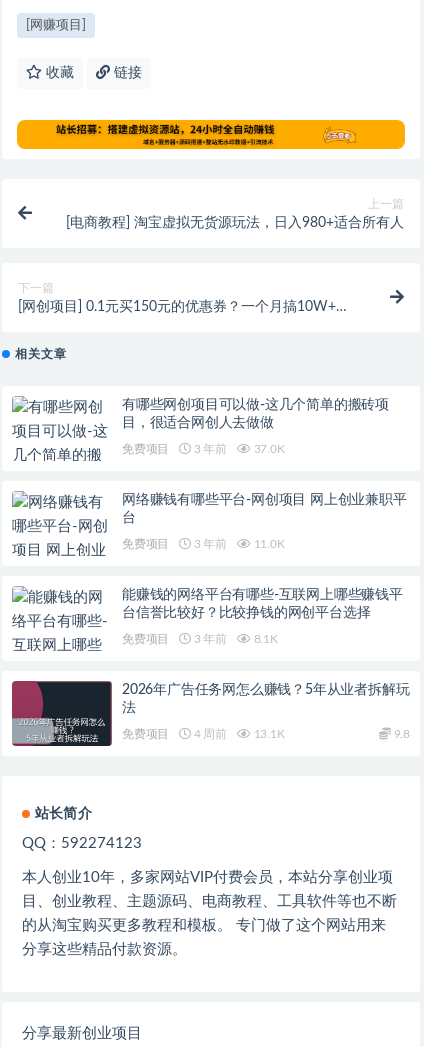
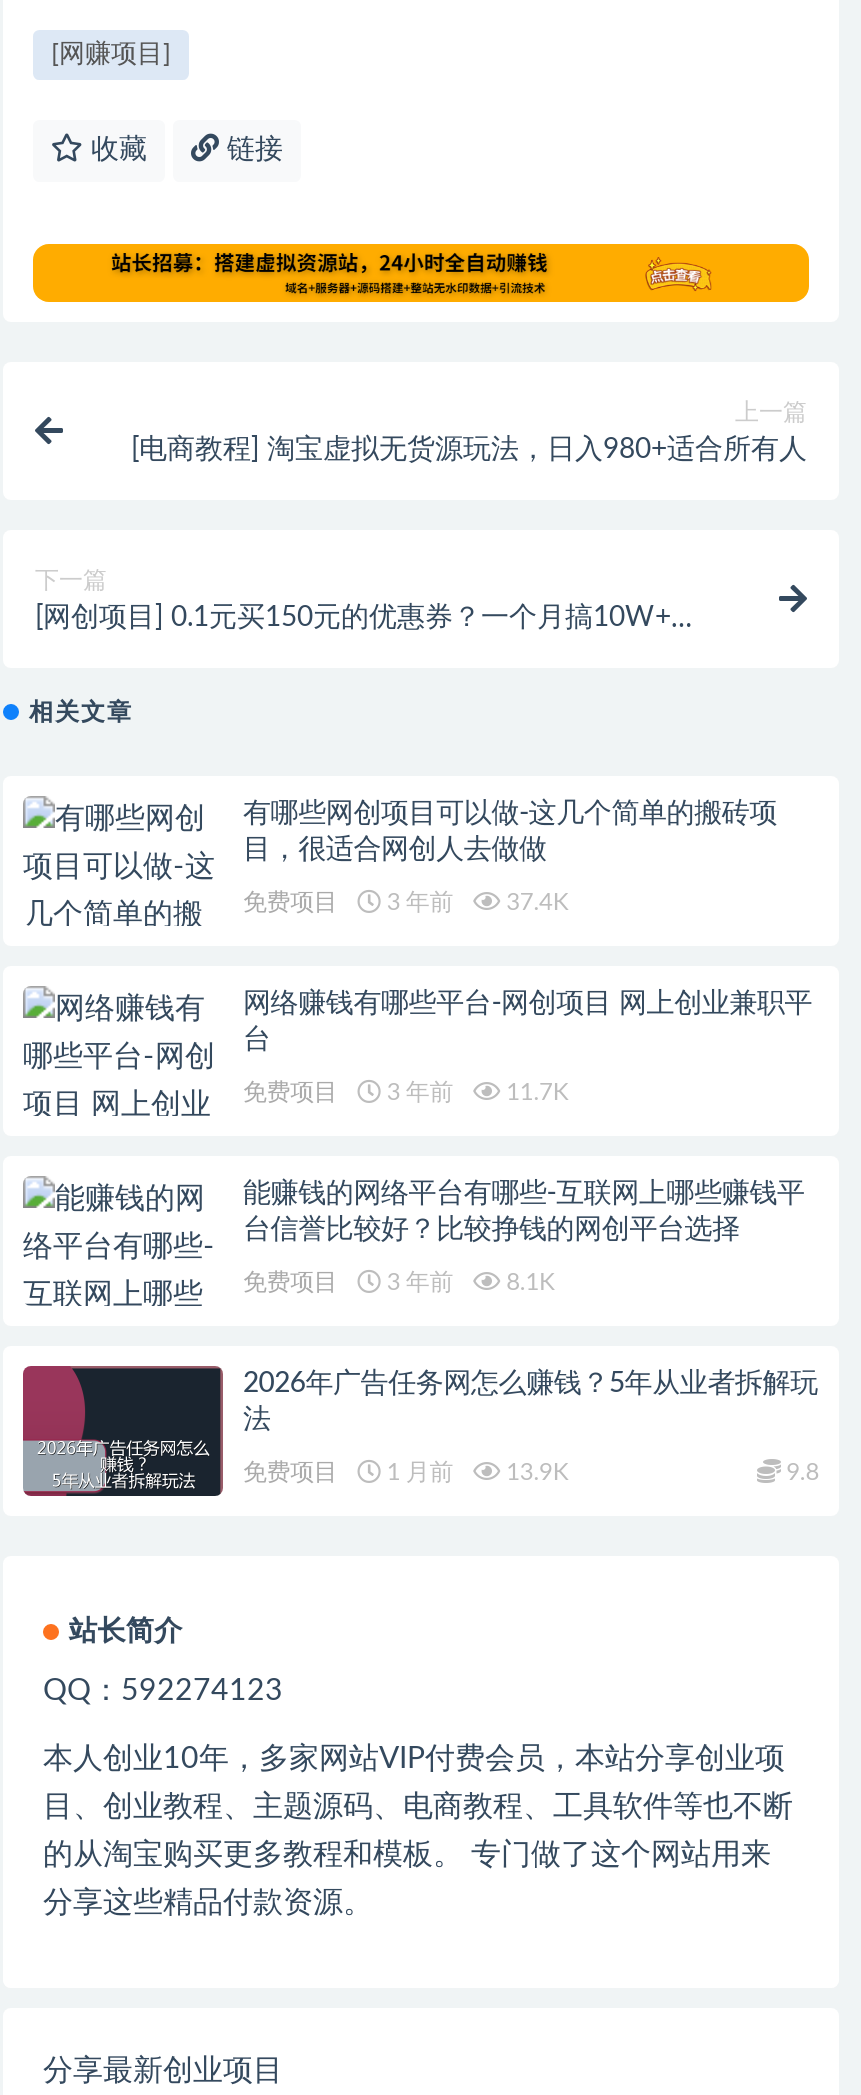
[122,443,285,455] 免费项目 3 年前 37.0K -> [243,891,568,915] 免费项目 3 年前 37.4K
[122,538,285,550] 免费项目 3 年前 11.0K -> [243,1081,568,1105] 免费项目 3 年前 11.7K
[191,728,285,740] 4 周前 | 13.1K -> [381,1461,568,1485] 1 月前 | 13.9K

